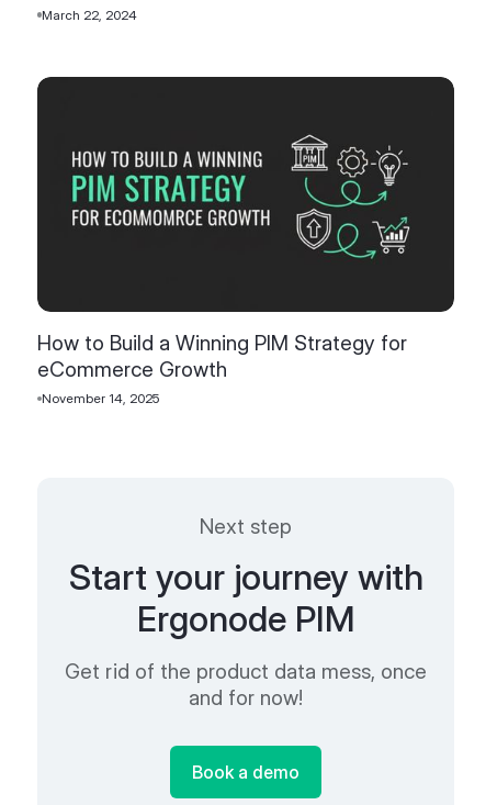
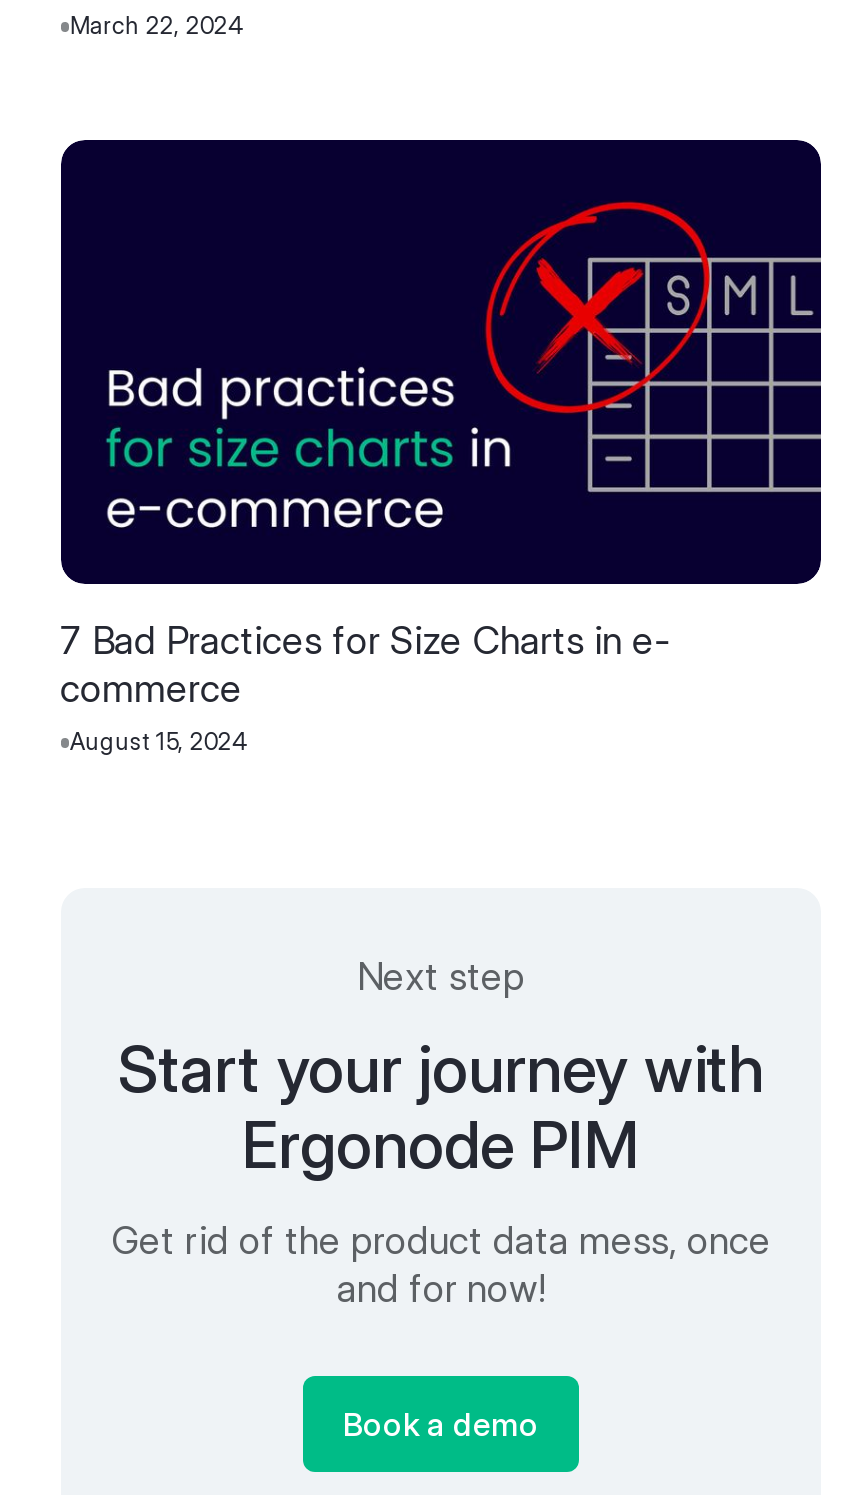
[37,78,453,406] [image] | How to Build a Winning PIM Strategy for | eCommerce Growth | November 14, 2025 -> [60,144,821,756] [image] | 7 Bad Practices for Size Charts in e- | commerce | August 15, 2024

